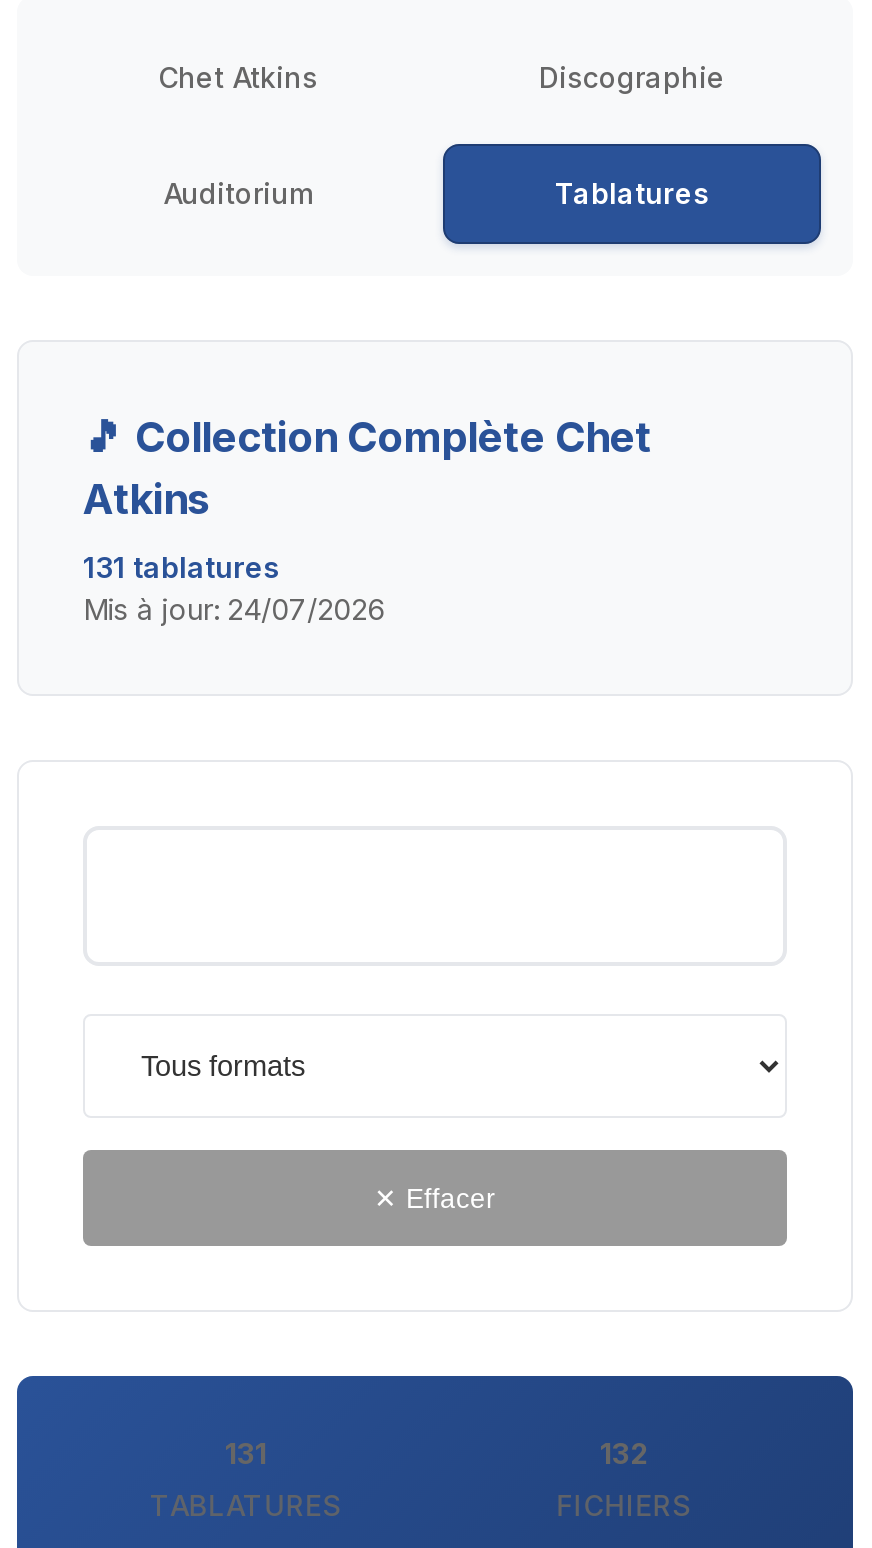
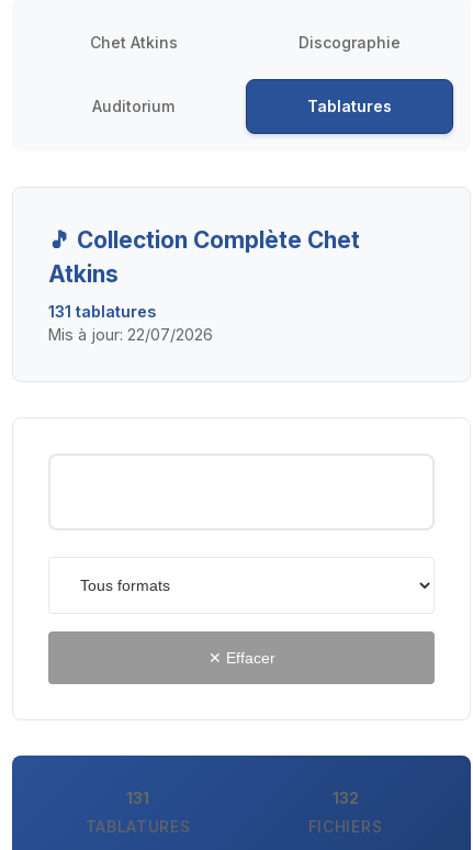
[83,592,385,626] Mis à jour: 24/07/2026 -> [48,325,213,344] Mis à jour: 22/07/2026

